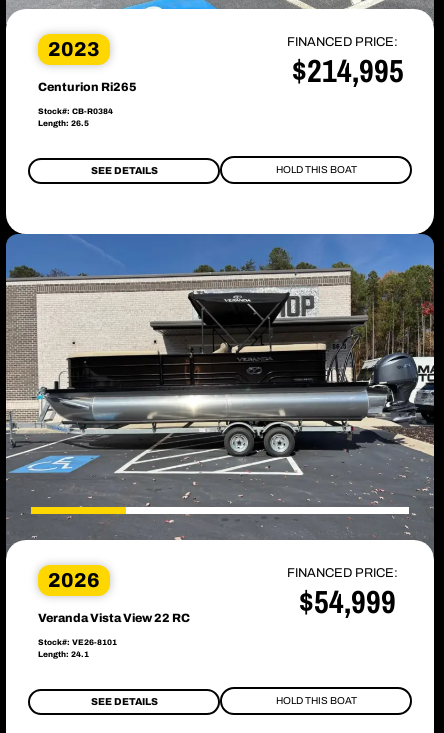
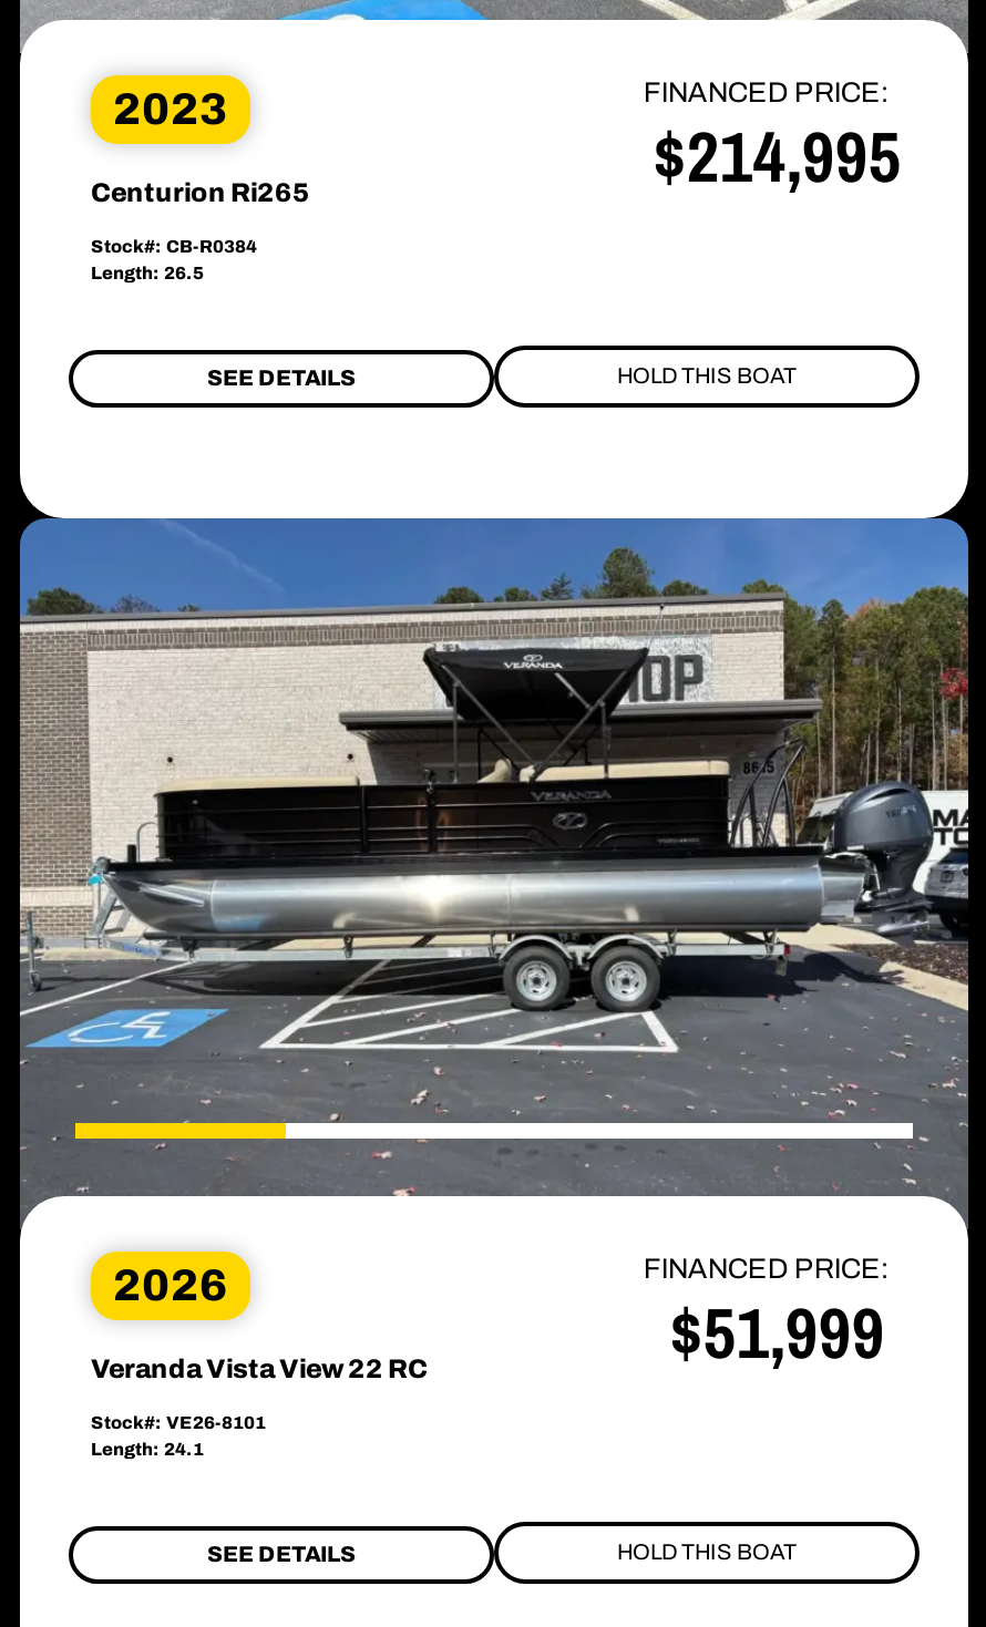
[299,580,396,623] $54,999 -> [670,1286,885,1381] $51,999

